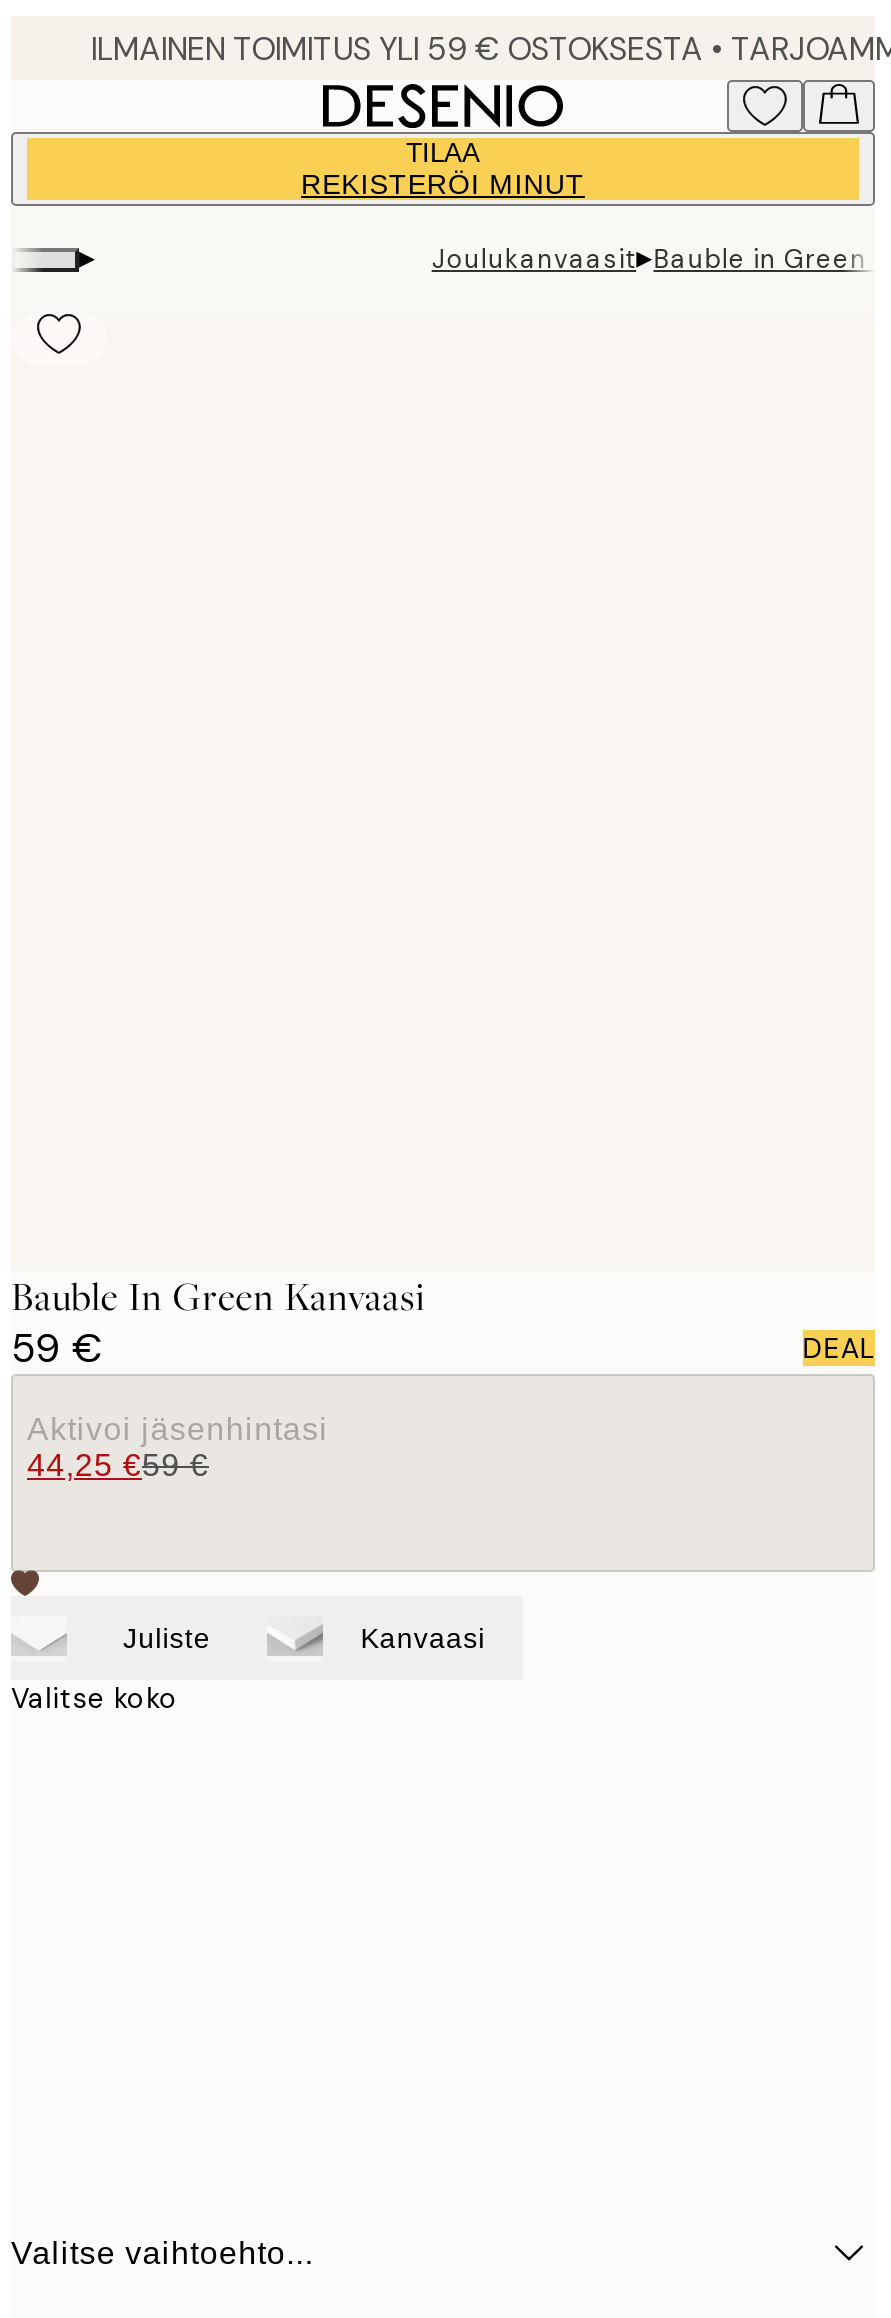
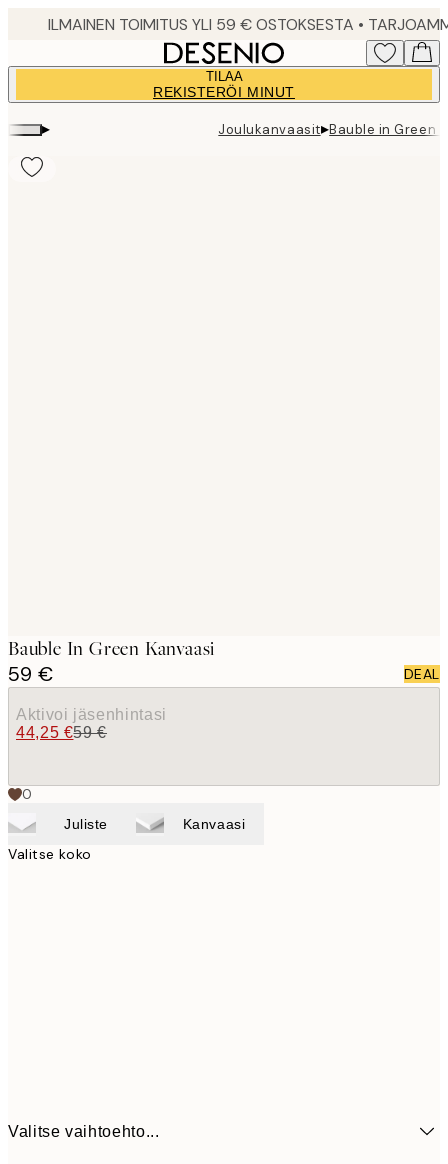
none -> [22,786,32,803] 0

